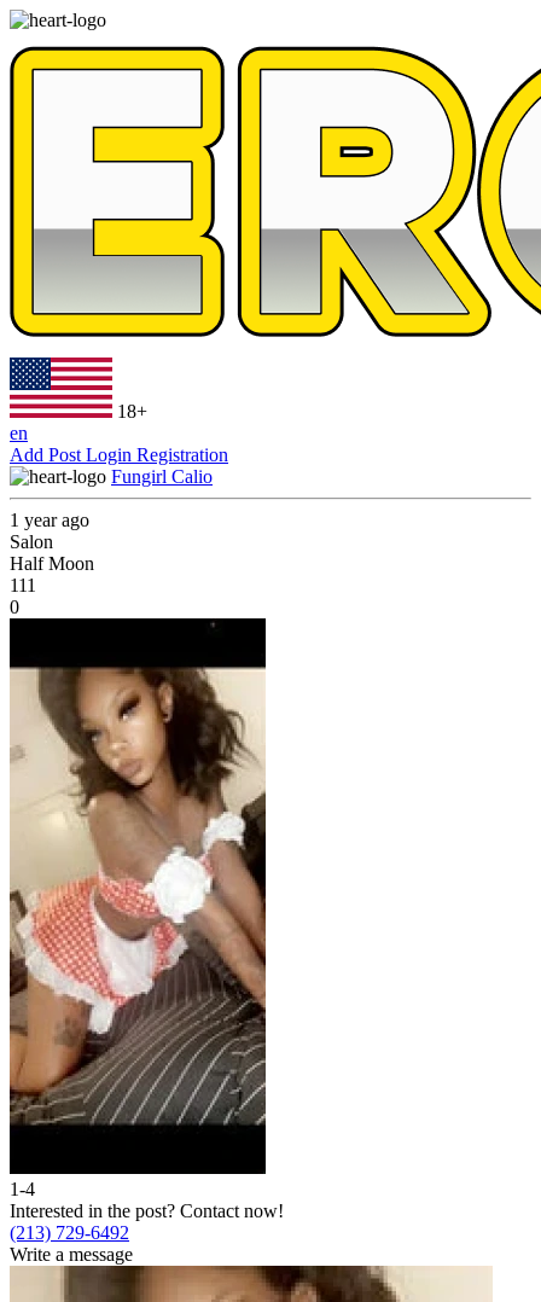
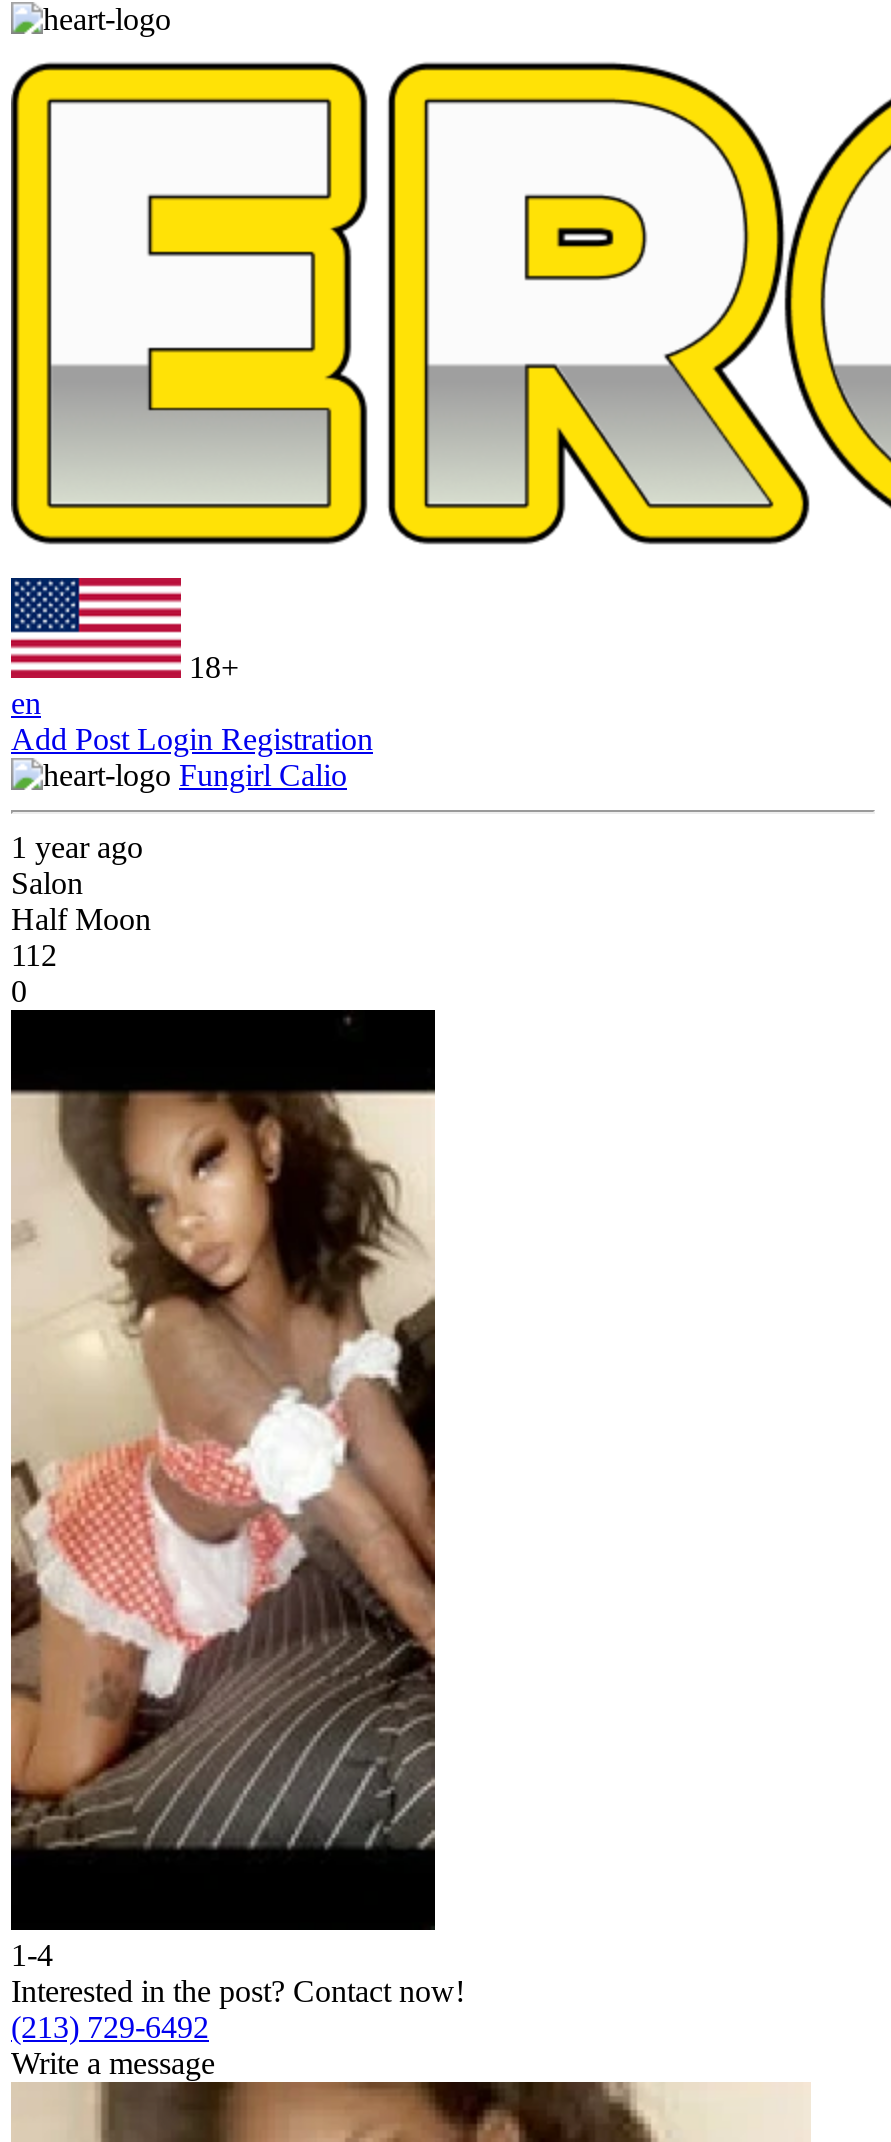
[10,575,36,595] 111 -> [11,938,57,972] 112

